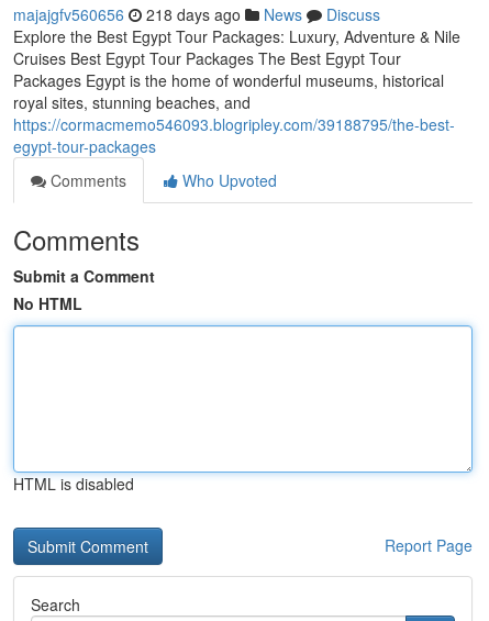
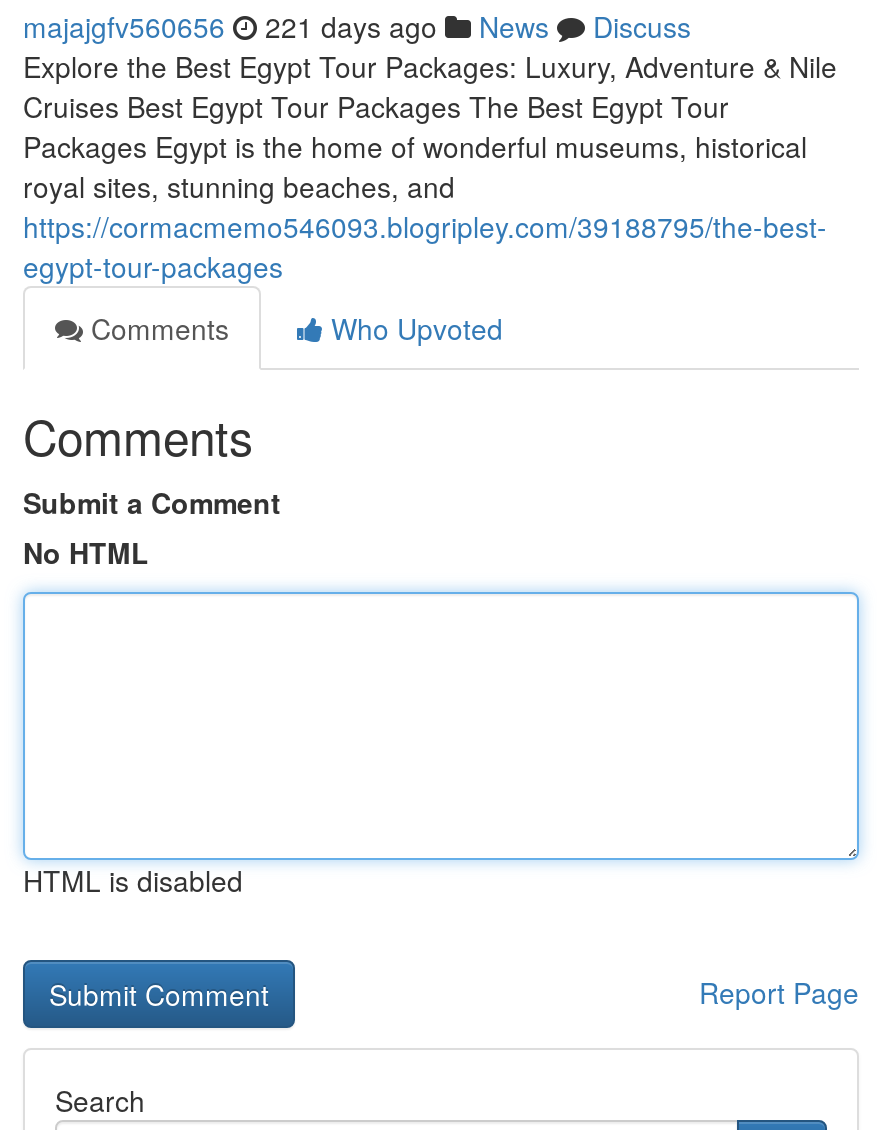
[13,3,380,25] majajgfv560656 218 days ago News Discuss -> [23,6,691,46] majajgfv560656 221 days ago News Discuss

